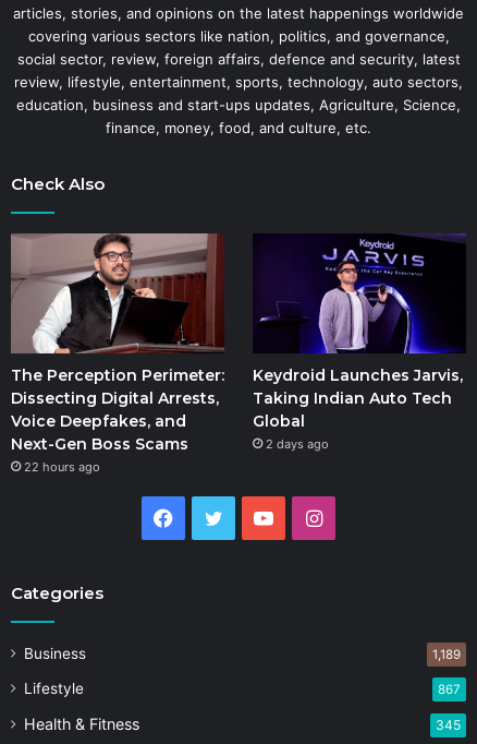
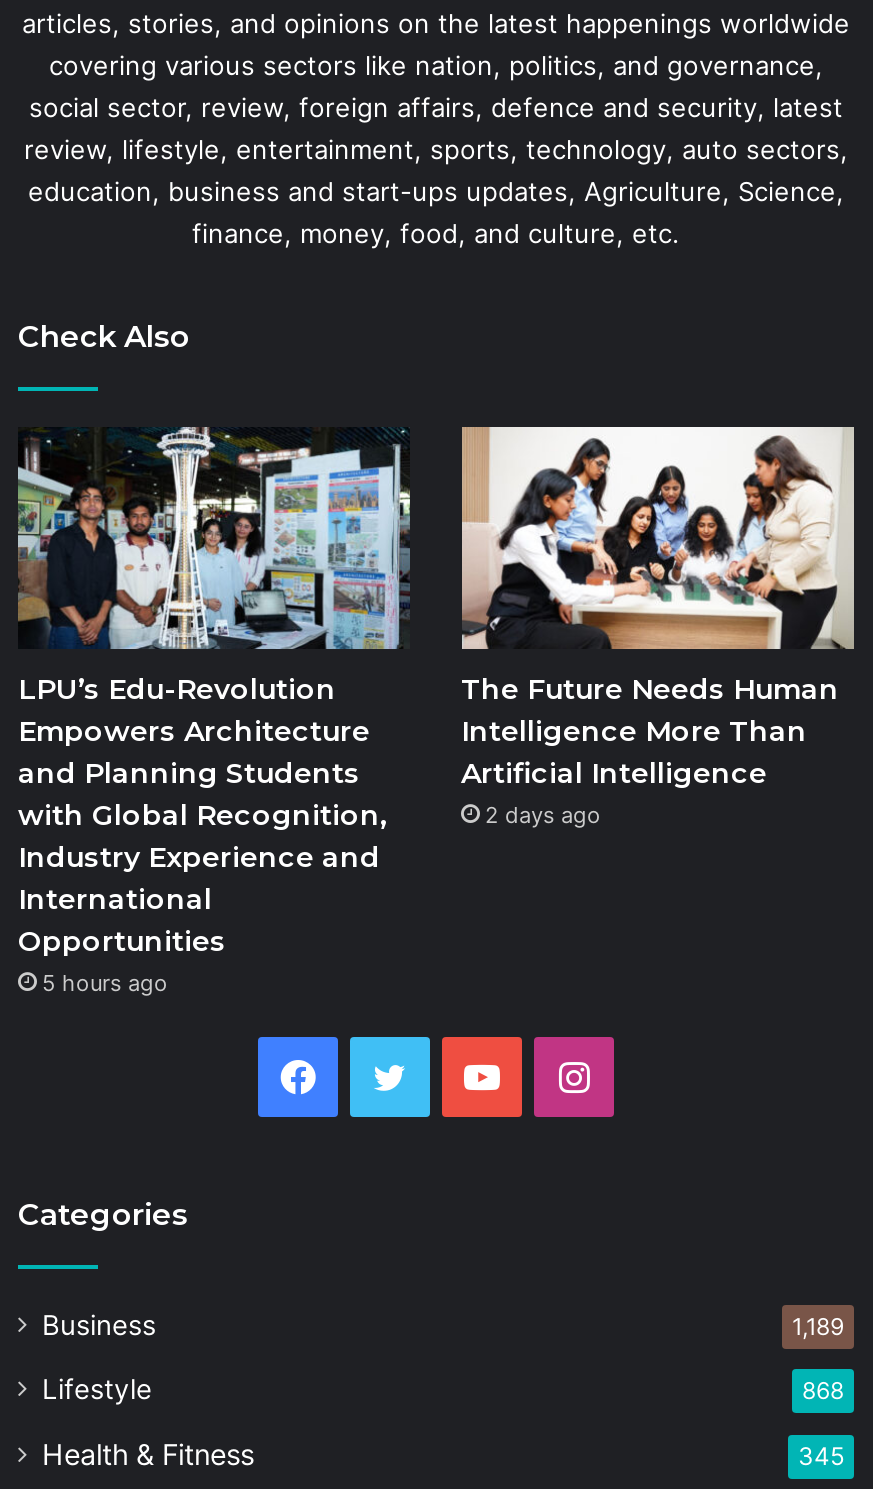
[10,232,224,475] [image] | The Perception Perimeter: | Dissecting Digital Arrests, | Voice Deepfakes, and | Next-Gen Boss Scams | 22 hours ago -> [16,426,412,997] [image] | LPU’s Edu-Revolution | Empowers Architecture | and Planning Students | with Global Recognition, | Industry Experience and | International | Opportunities | 5 hours ago
[252,232,466,431] [image] | Keydroid Launches Jarvis, | Taking Indian Auto Tech | Global -> [460,424,856,791] [image] | The Future Needs Human | Intelligence More Than | Artificial Intelligence
[438,682,461,697] 867 -> [802,1377,844,1405] 868

